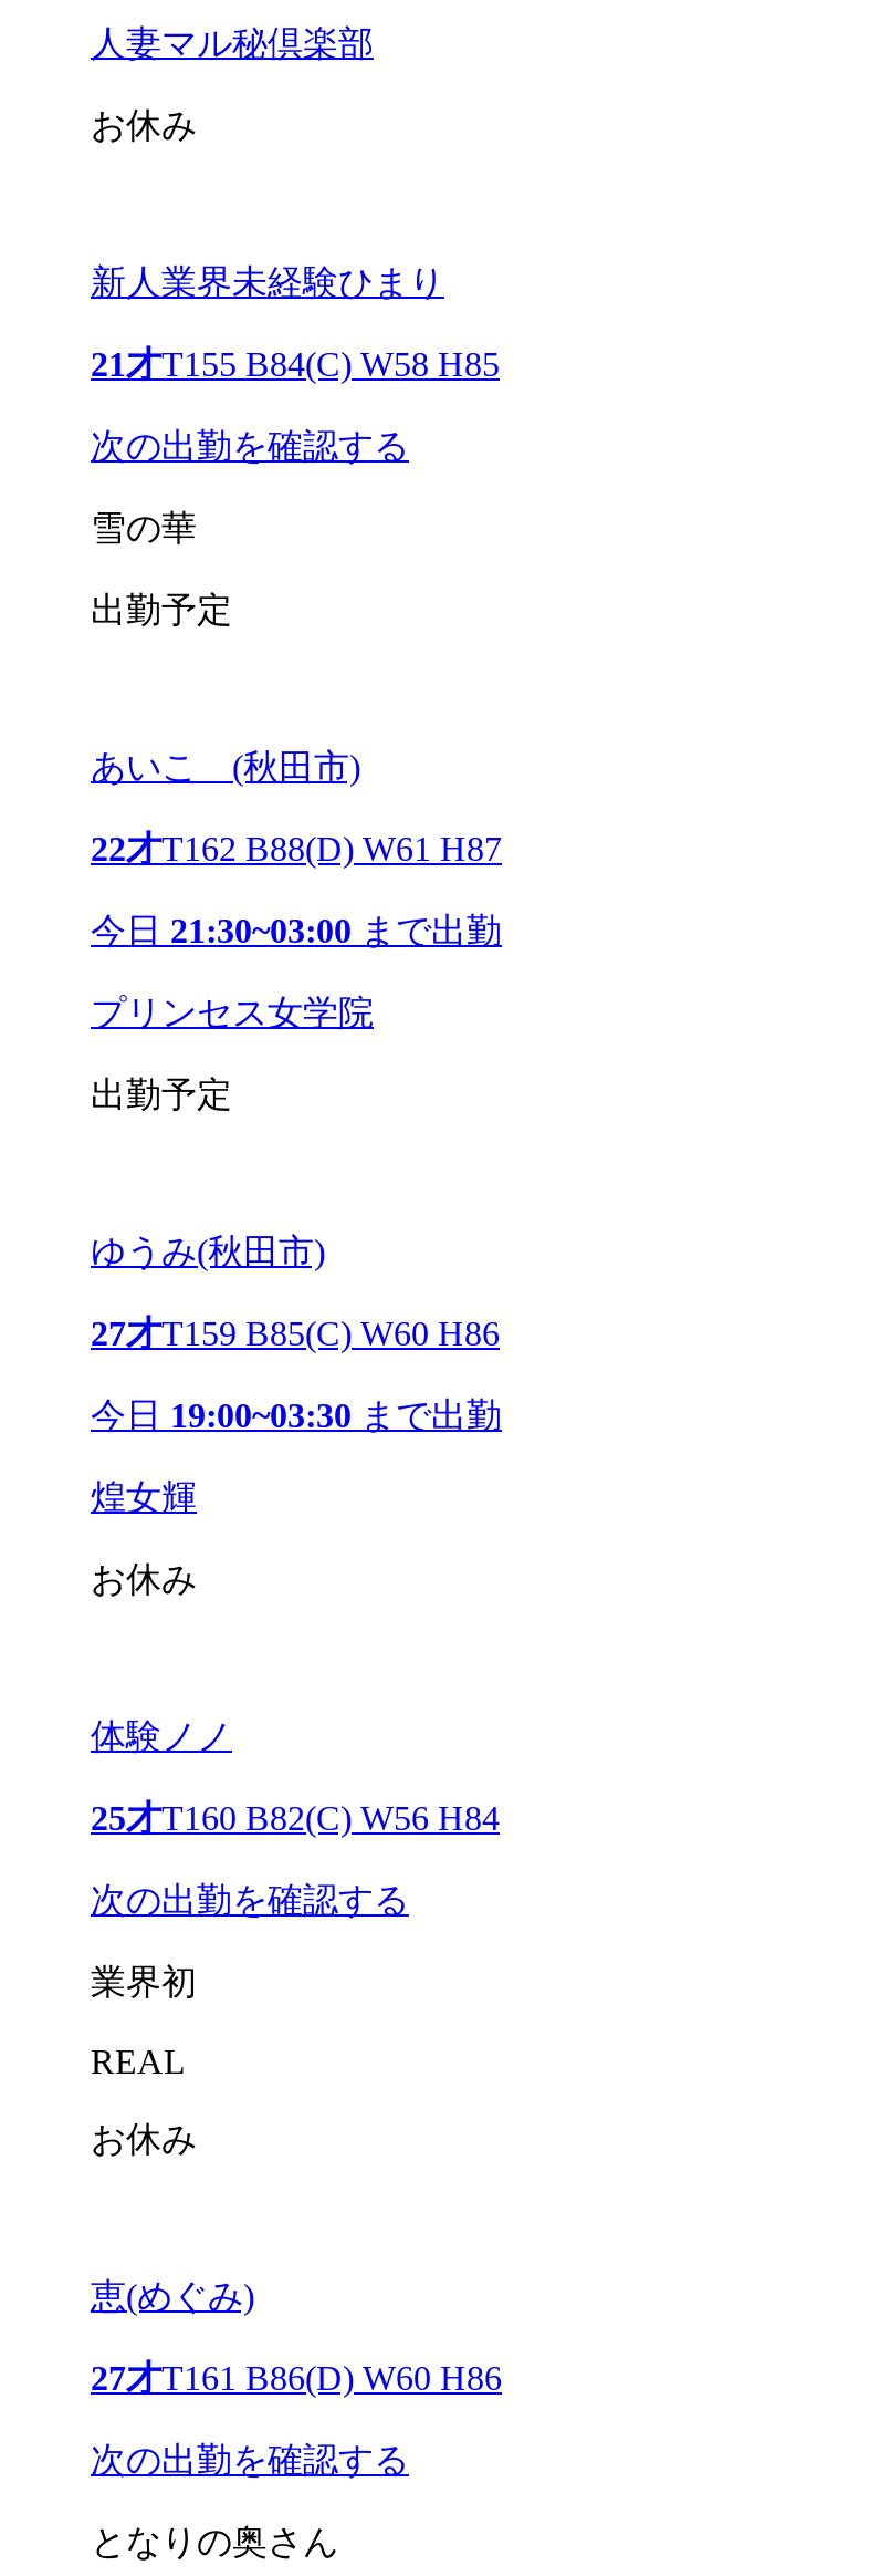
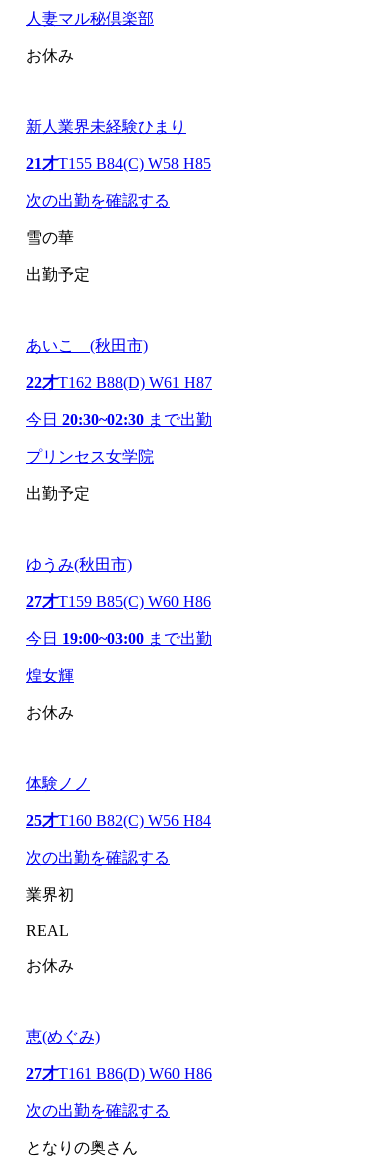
[91,911,502,949] 今日21:30~03:00まで出勤 -> [26,411,212,428] 今日20:30~02:30まで出勤
[91,1396,502,1433] 今日19:00~03:30まで出勤 -> [26,630,212,647] 今日19:00~03:00まで出勤

